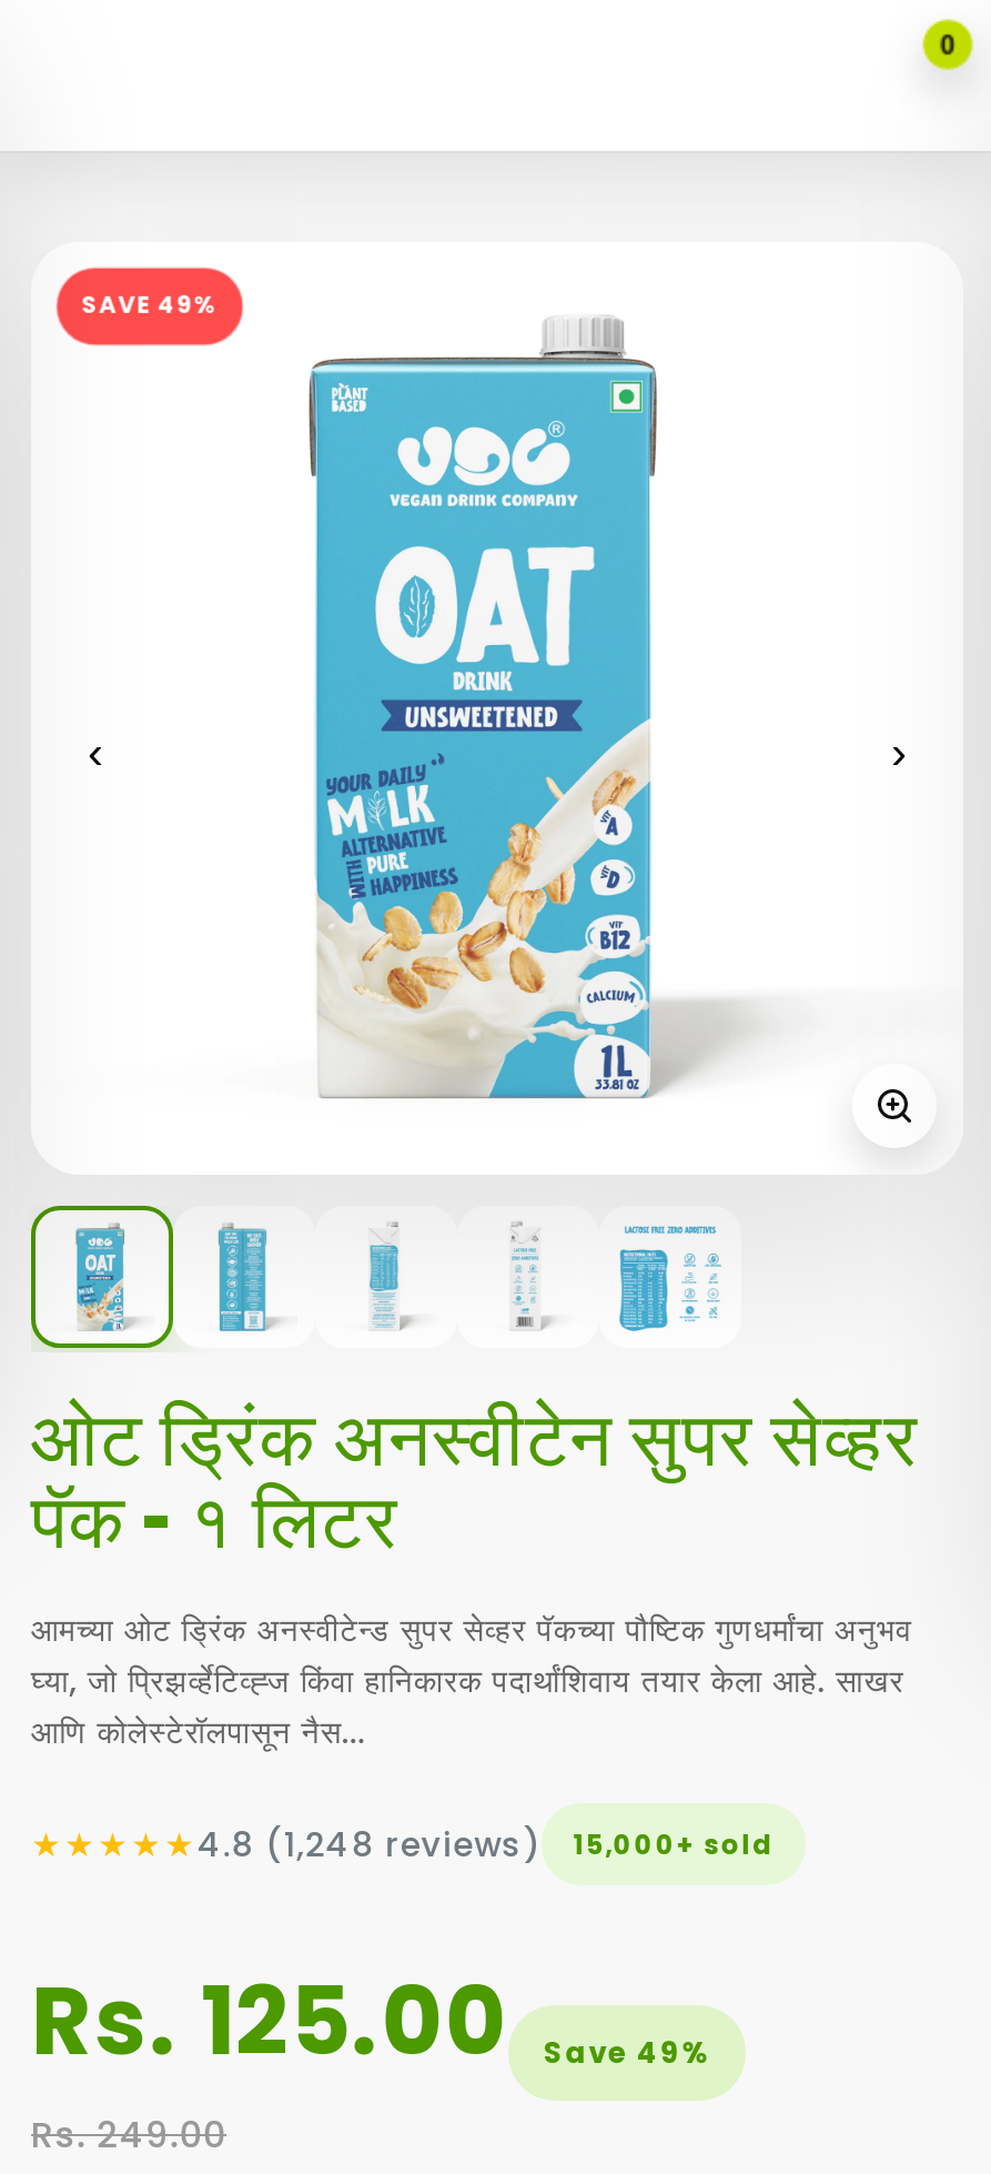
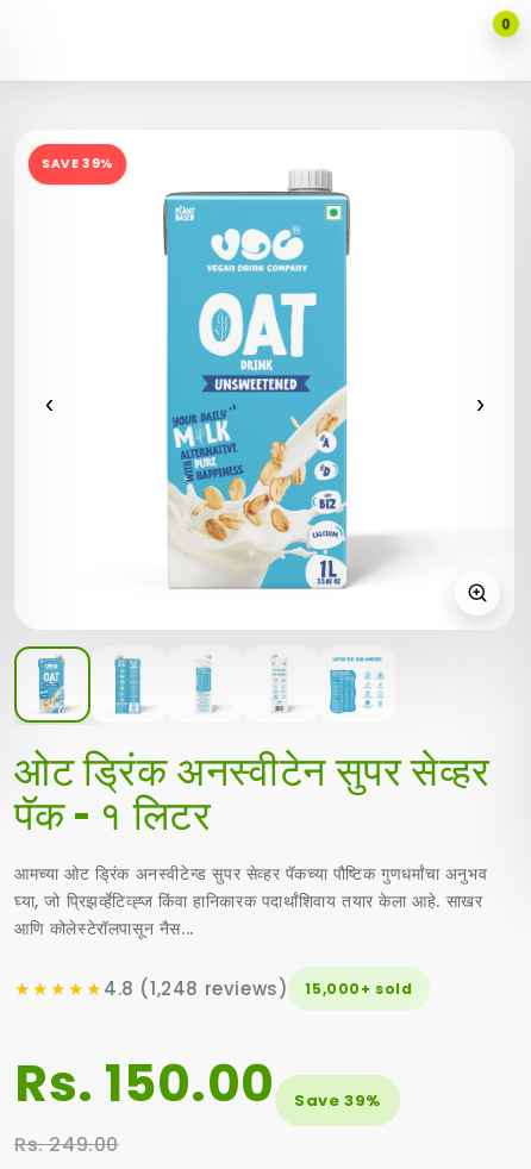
[80,288,220,323] SAVE 49% -> [42,155,113,173] SAVE 39%
[31,1956,508,2087] Rs. 125.00 -> [14,1049,275,1119] Rs. 150.00
[544,2032,710,2074] Save 49% -> [294,1089,381,1112] Save 39%

